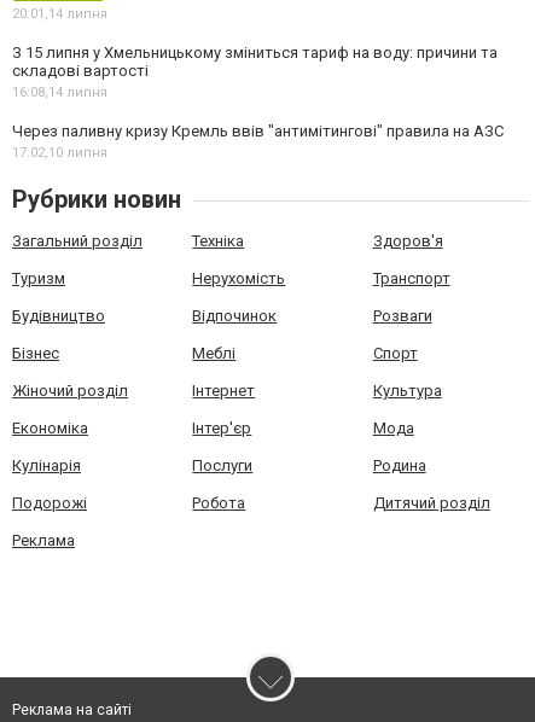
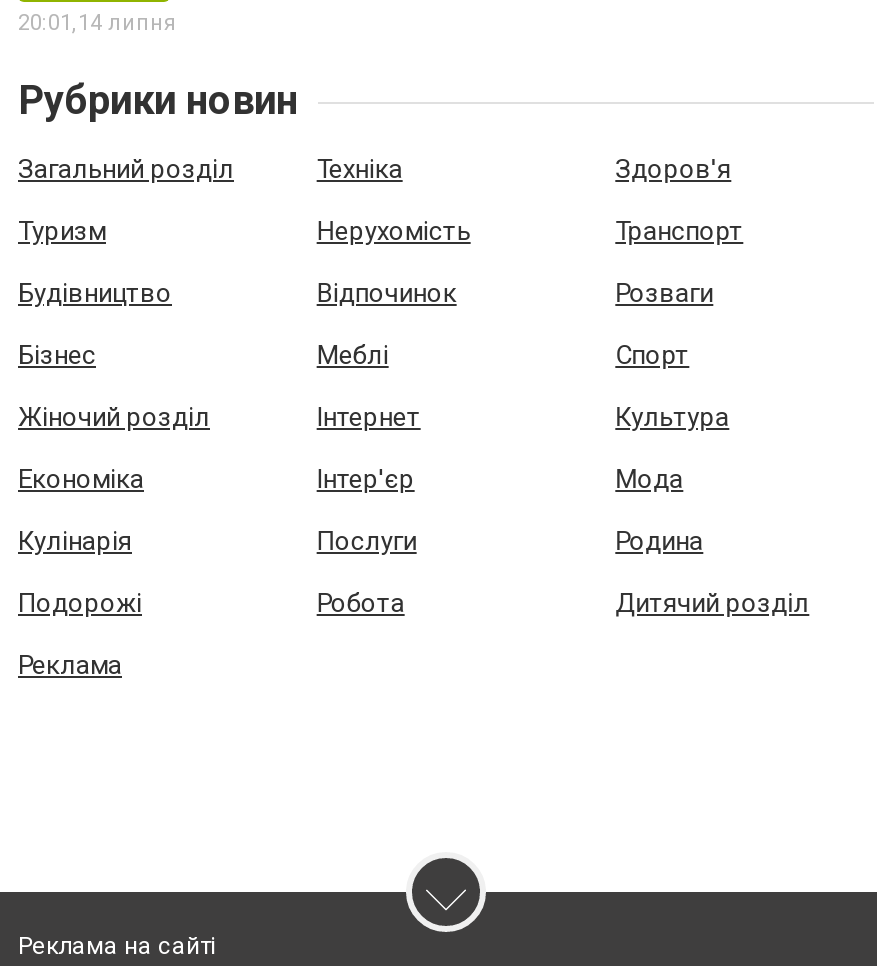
[12,43,504,160] З 15 липня у Хмельницькому зміниться тариф на воду: причини та | складові вартості | 16:08,14 липня | Через паливну кризу Кремль ввів "антимітингові" правила на АЗС | 17:02,10 липня -> none

